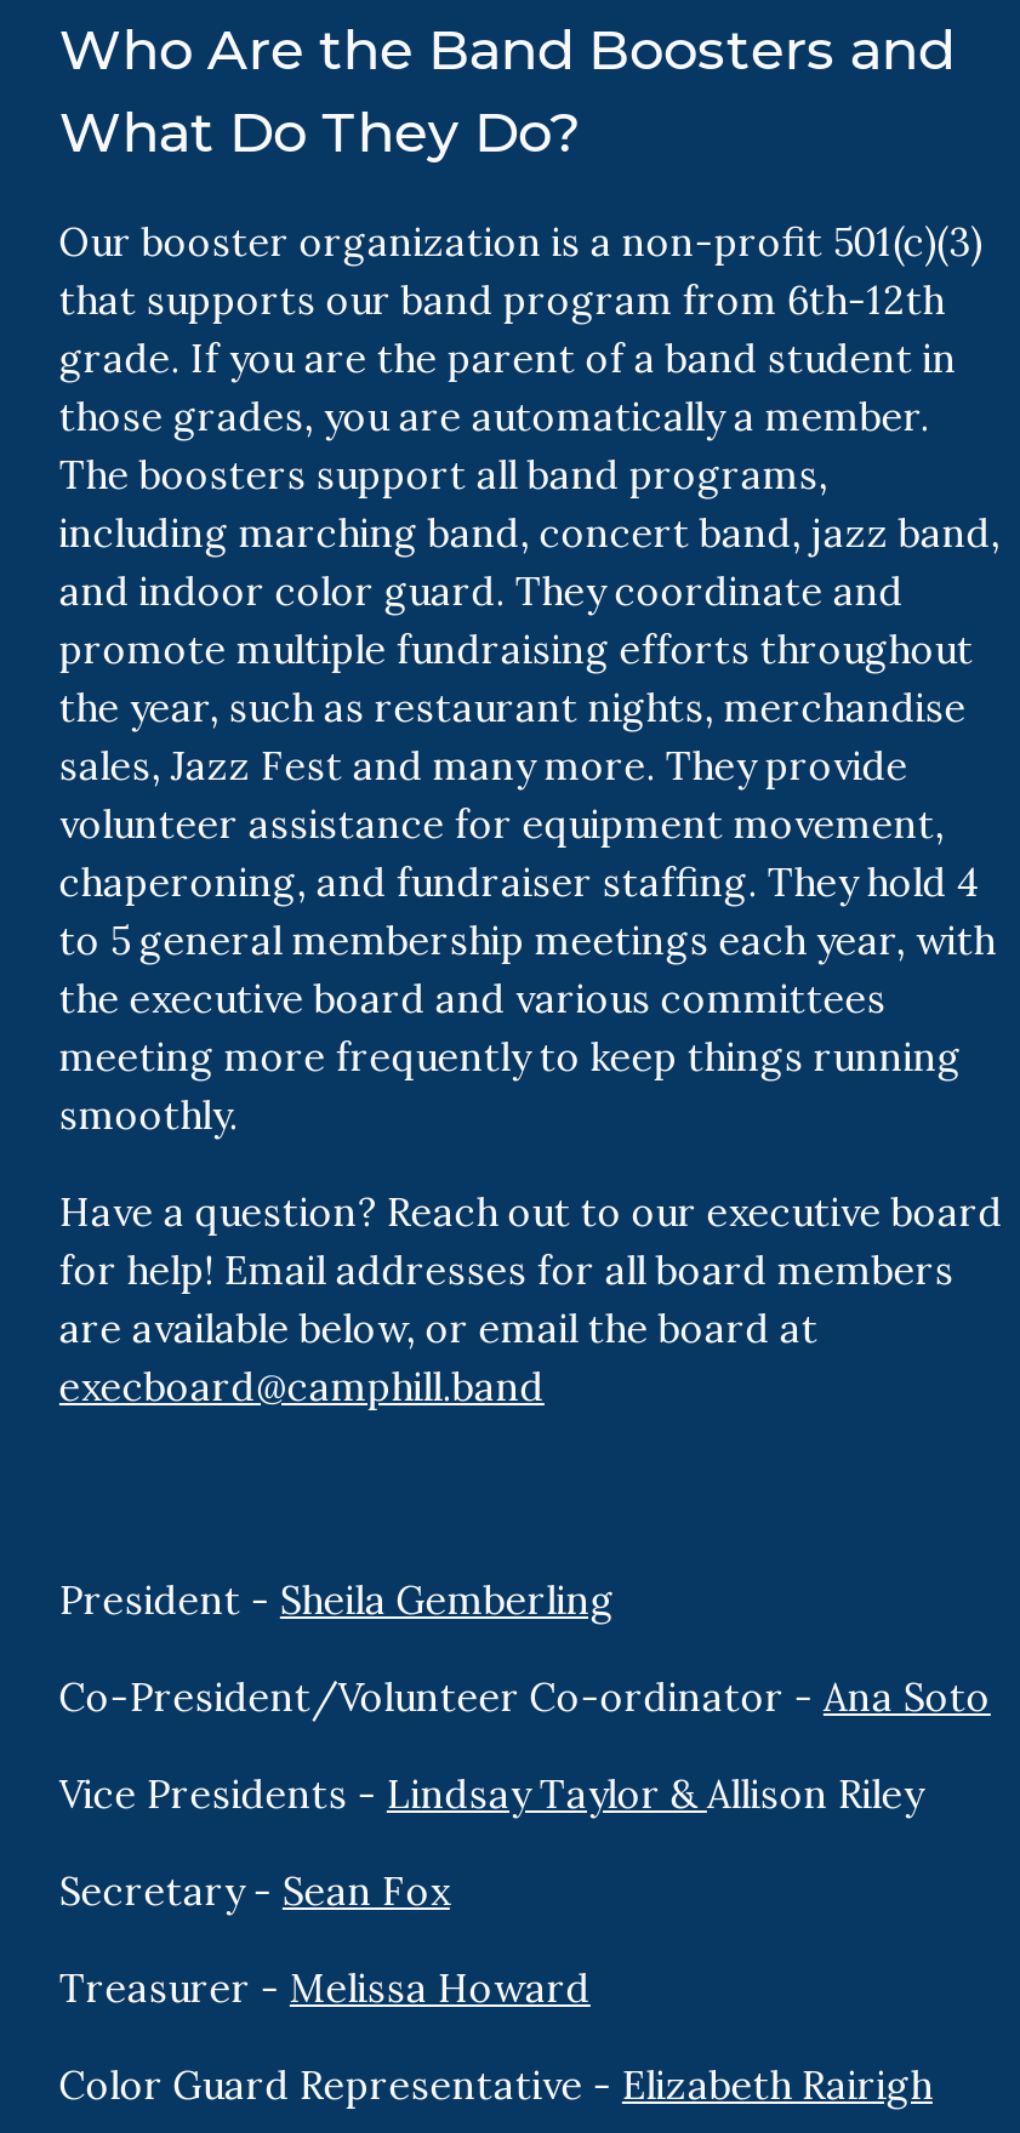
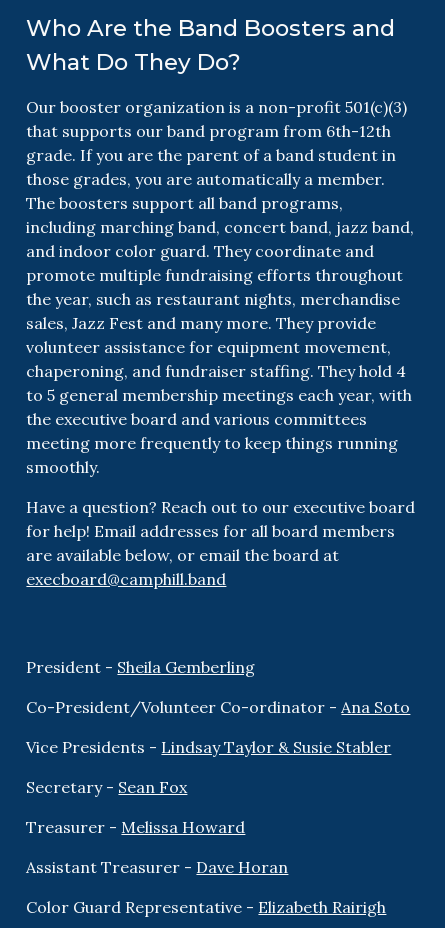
[59,1769,923,1818] Vice Presidents - Lindsay Taylor & Allison Riley -> [26,737,391,757] Vice Presidents - Lindsay Taylor & Susie Stabler
none -> [26,857,288,877] Assistant Treasurer - Dave Horan

